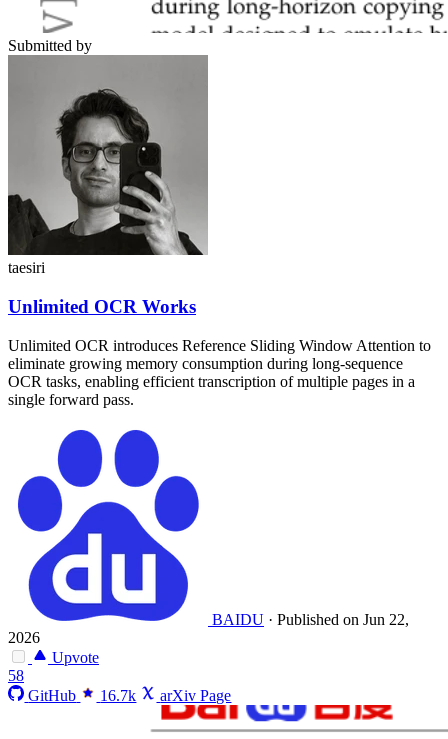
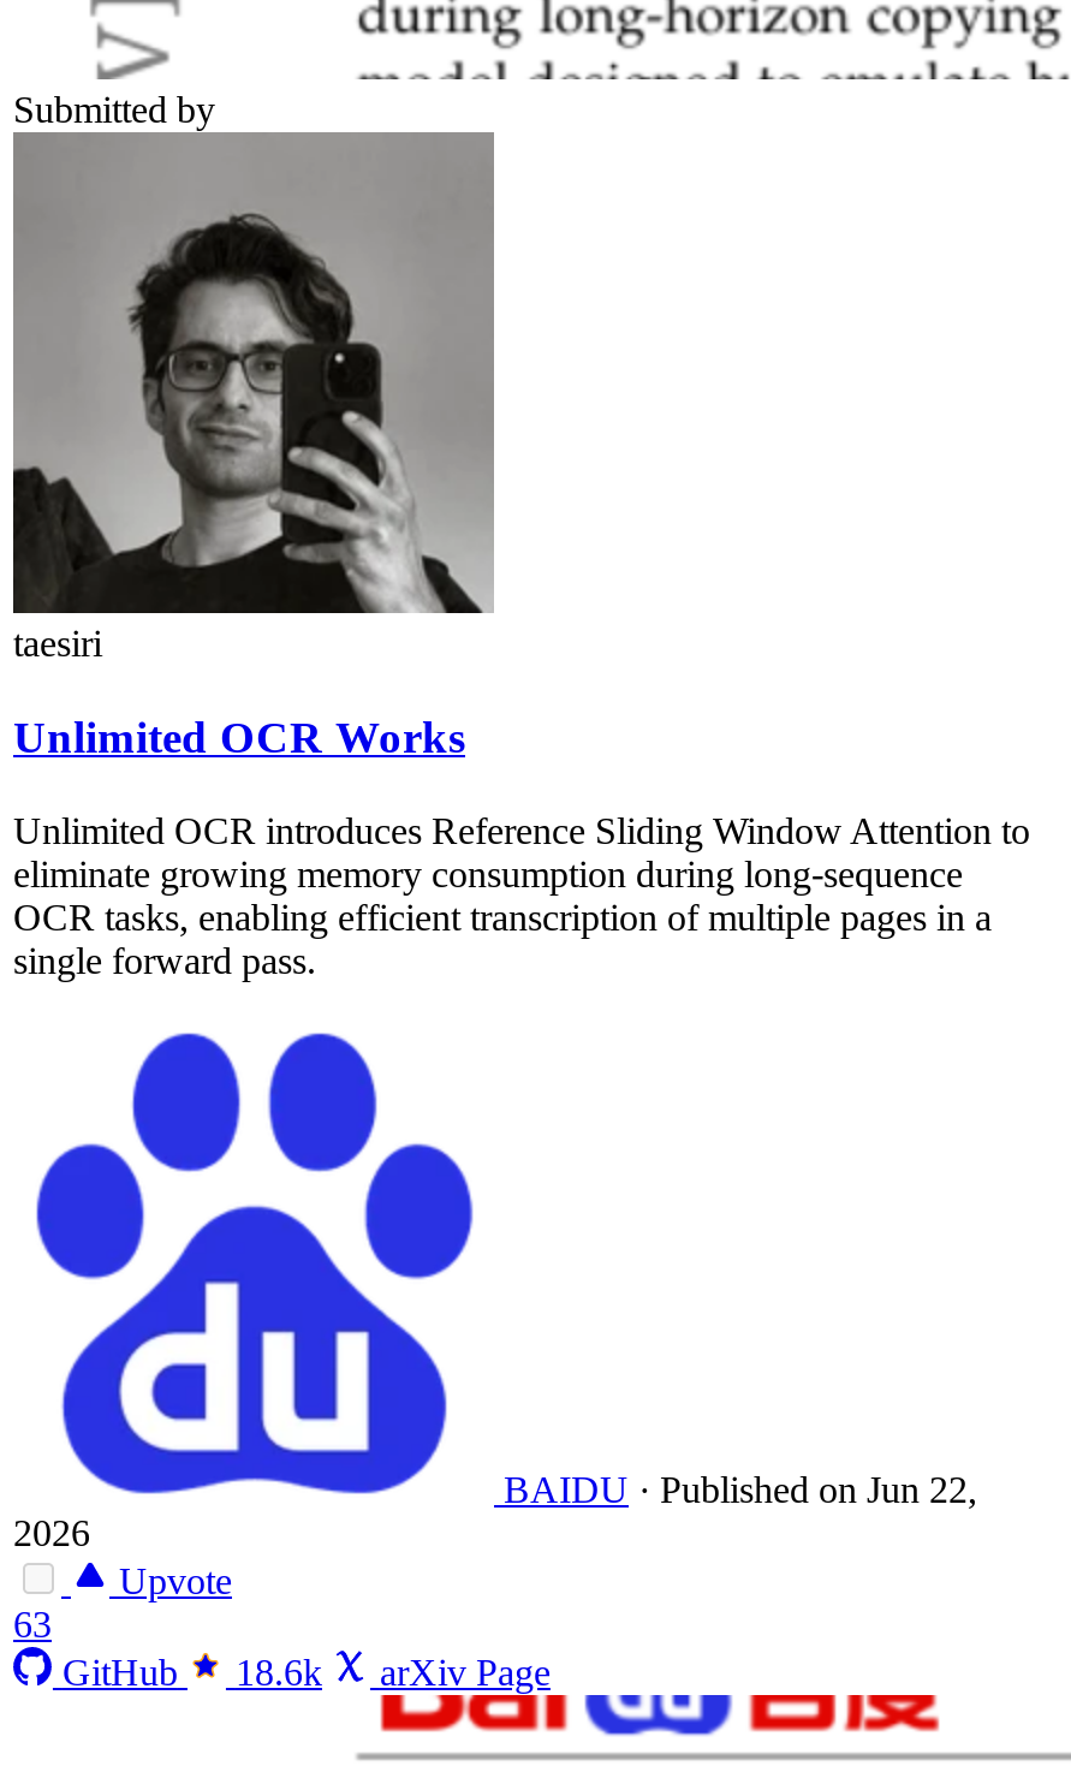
[8,666,24,683] 58 -> [13,1602,52,1643] 63
[28,686,231,703] GitHub 16.7k arXiv Page -> [63,1651,551,1691] GitHub 18.6k arXiv Page

